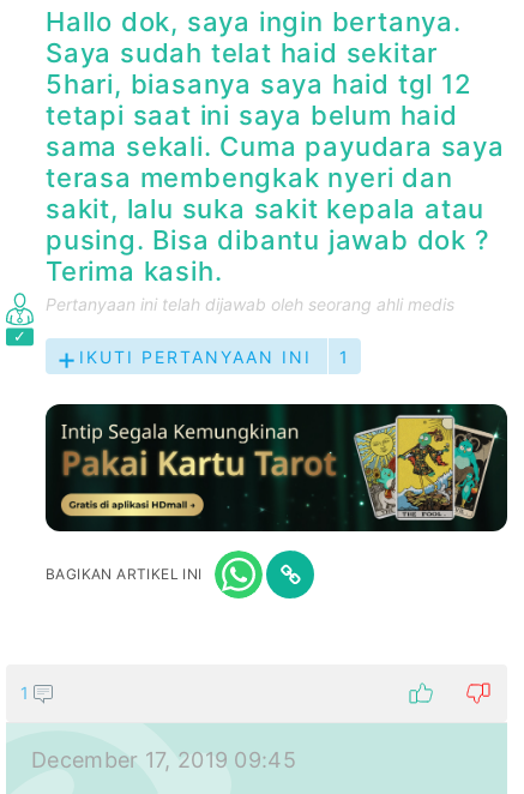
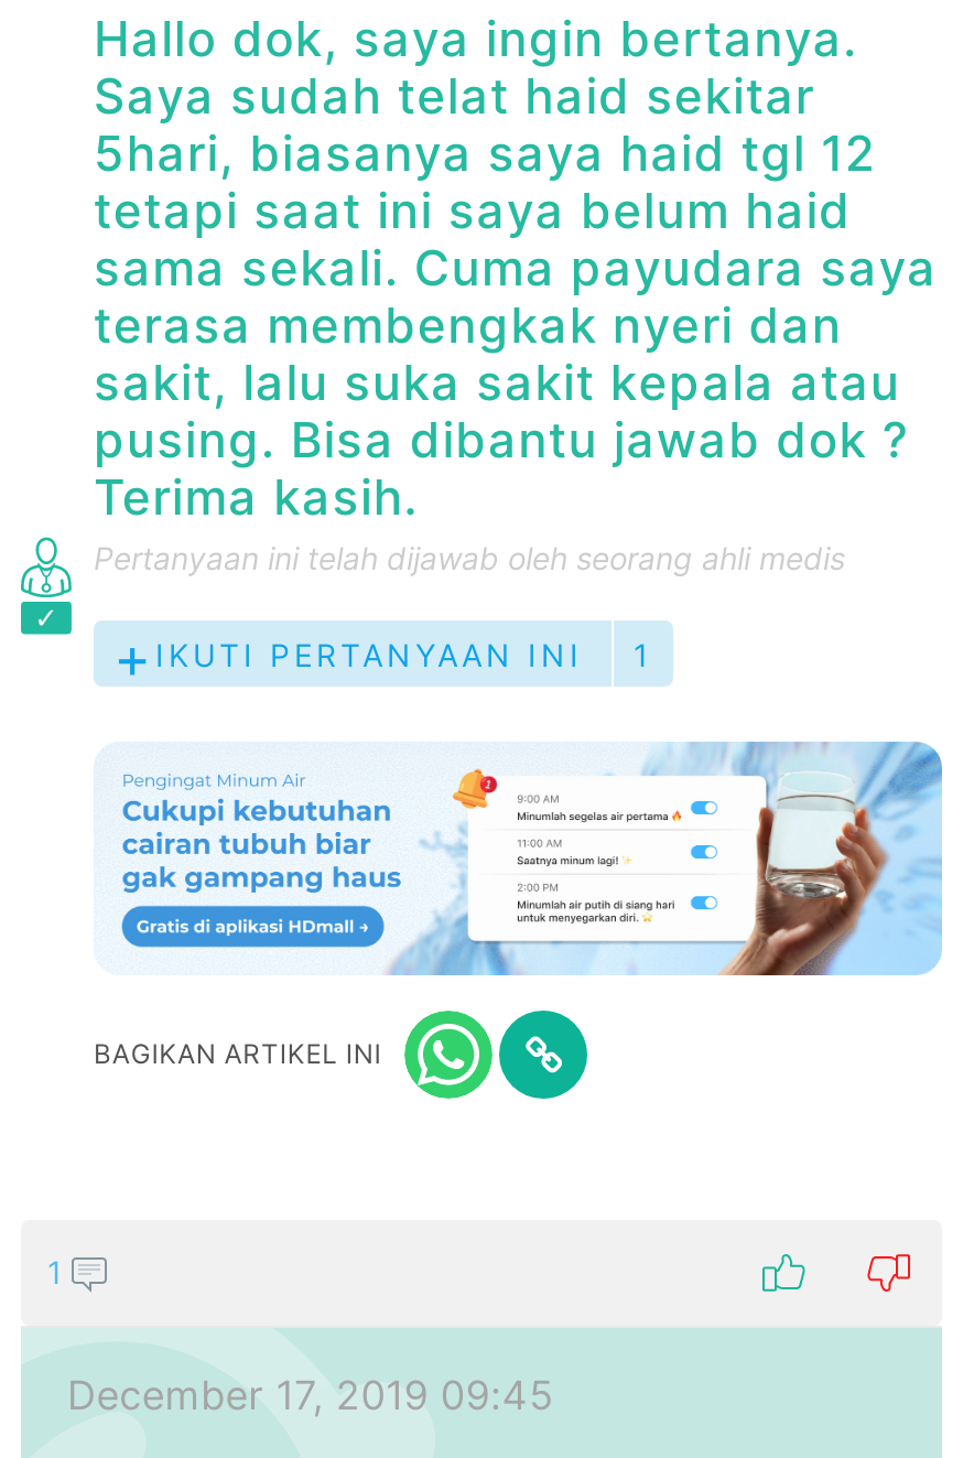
[44,403,508,533] [image] -> [94,739,944,978] [image]

